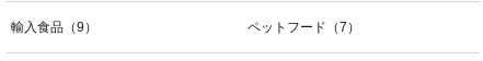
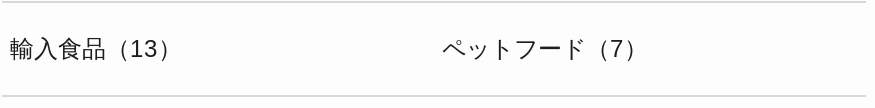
[11,19,97,35] 輸入食品（9） -> [10,36,182,64] 輸入食品（13）

